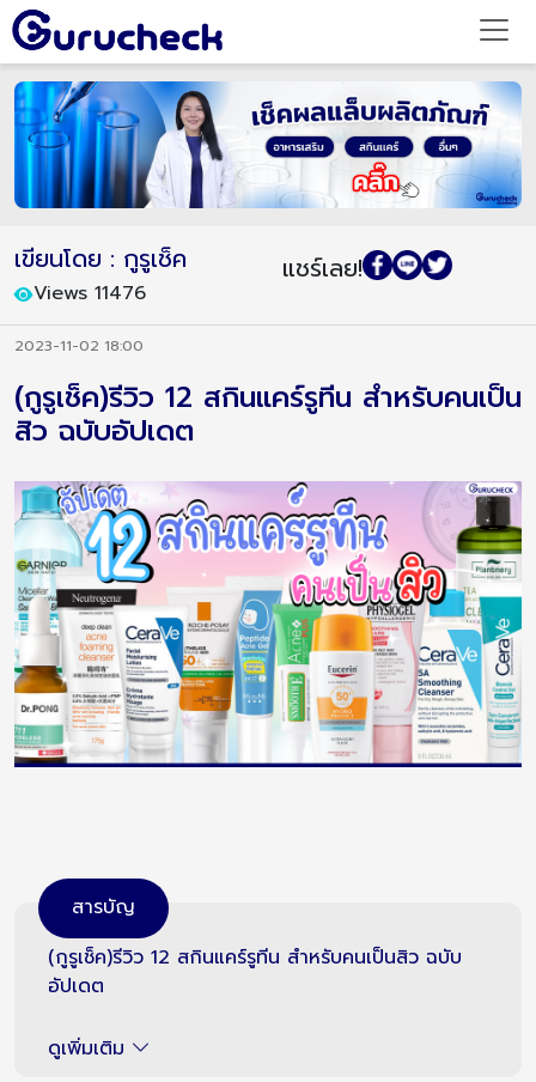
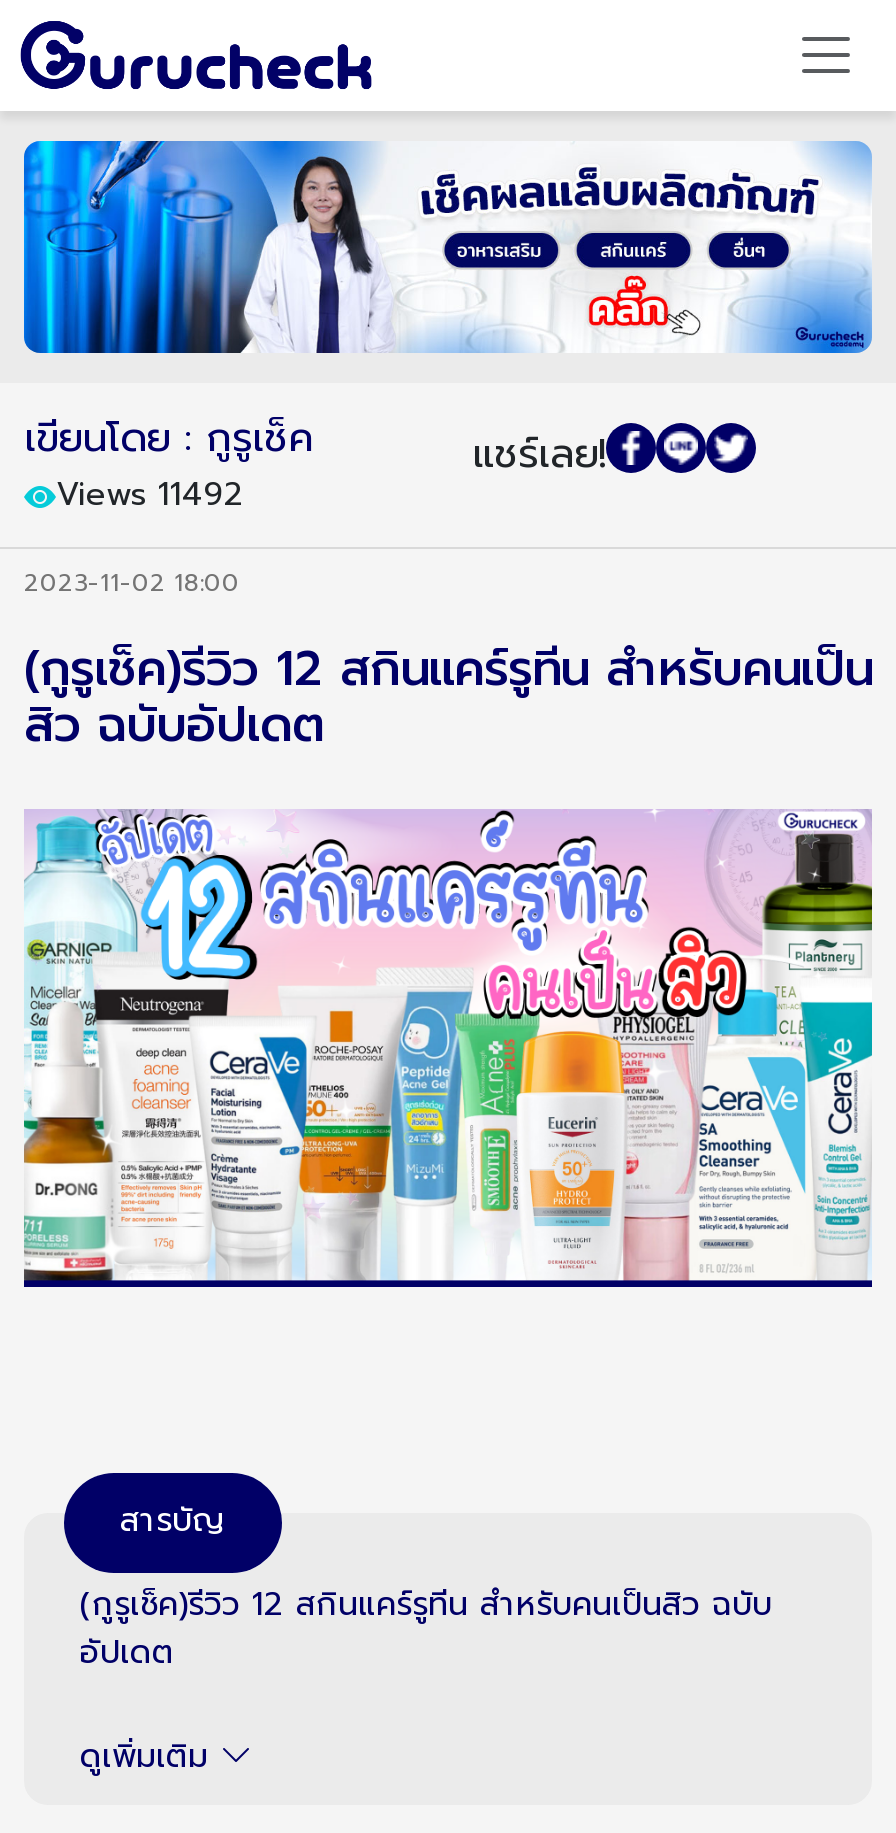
[33,279,146,308] Views 11476 -> [56,471,244,519] Views 11492

